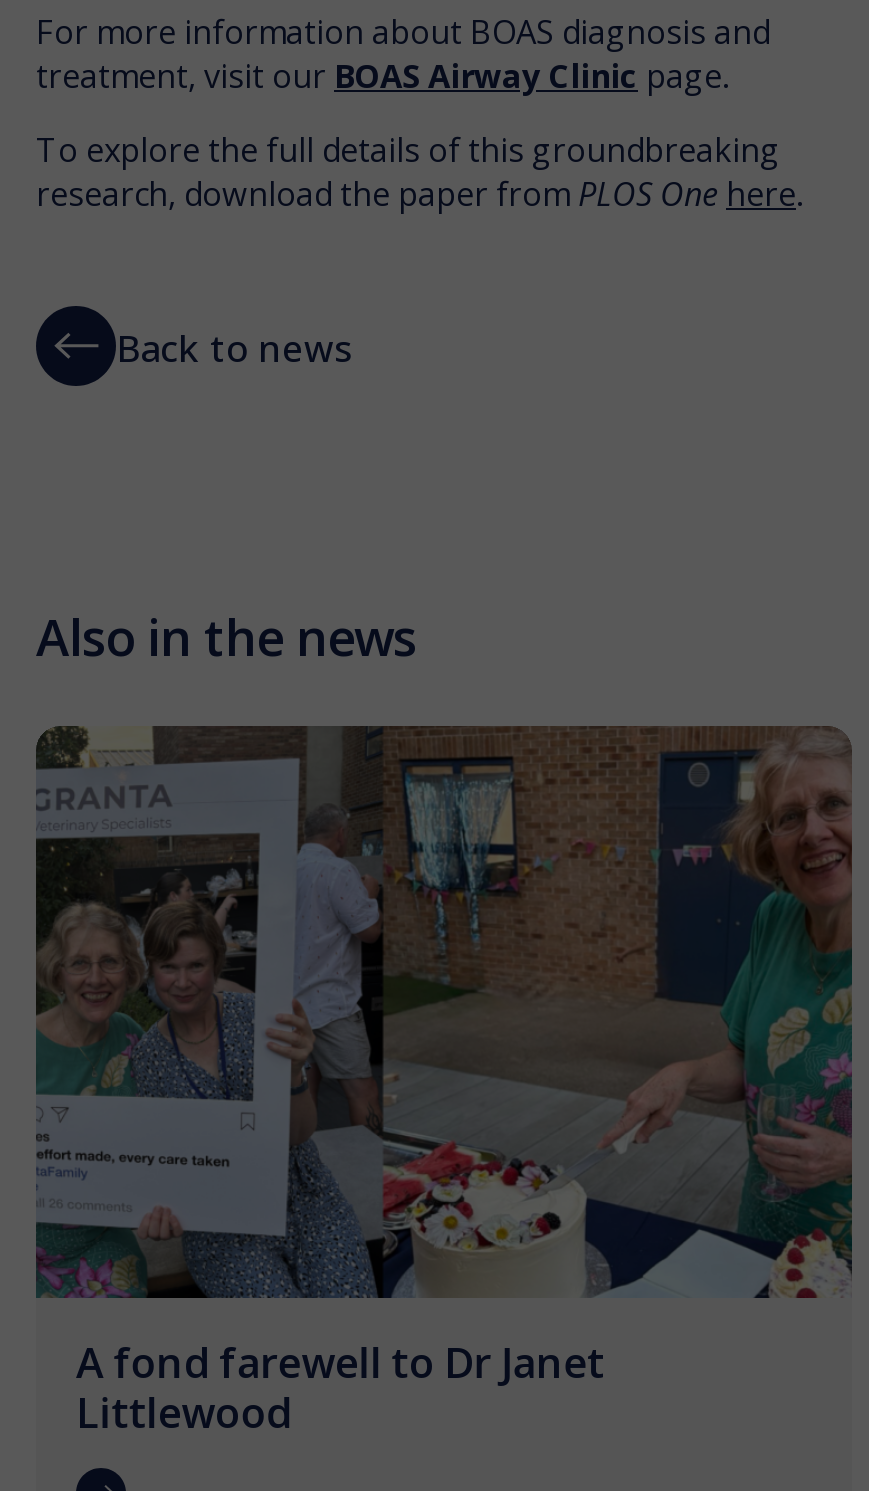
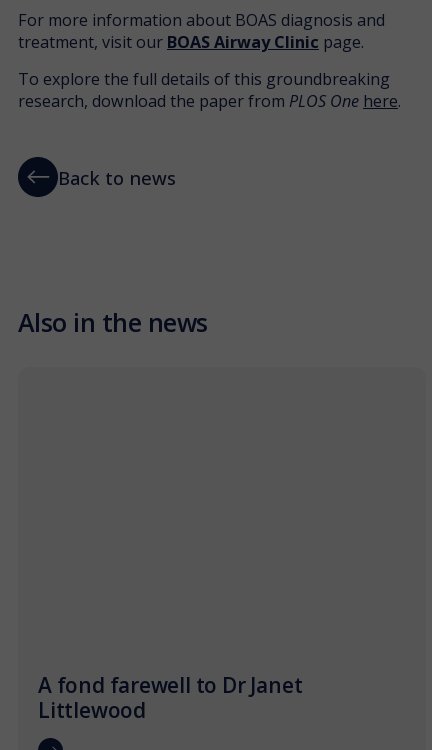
[34,725,854,1301] [image] -> none

